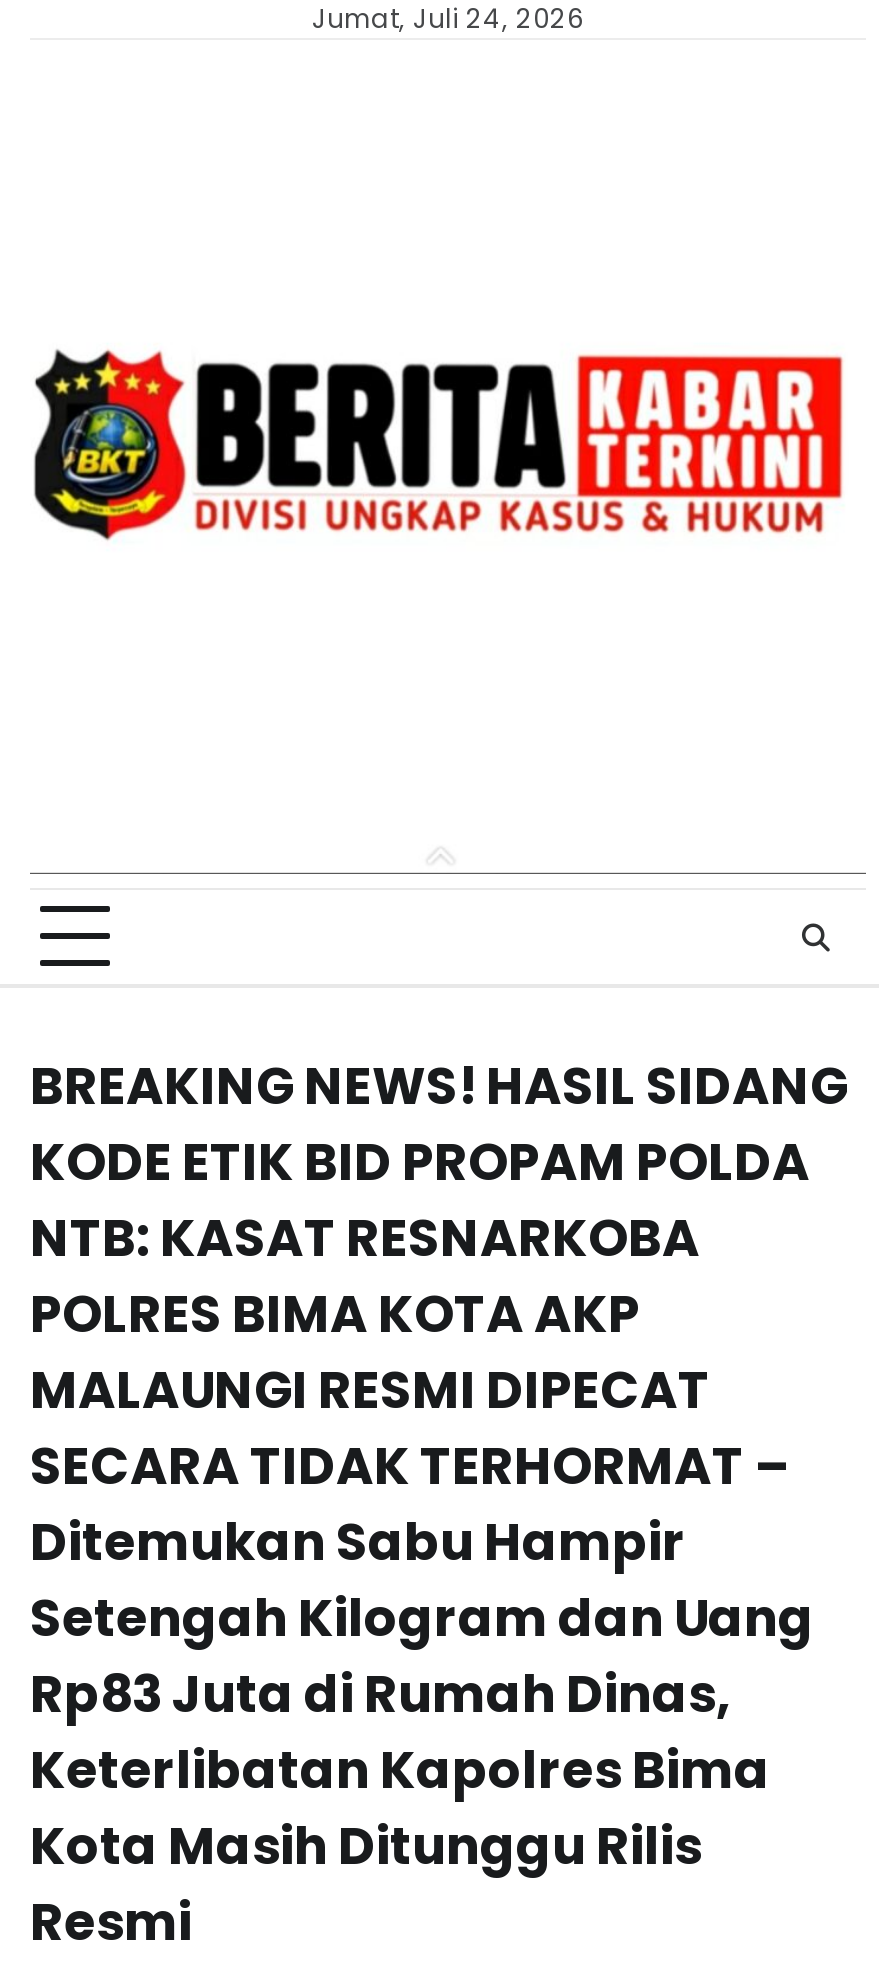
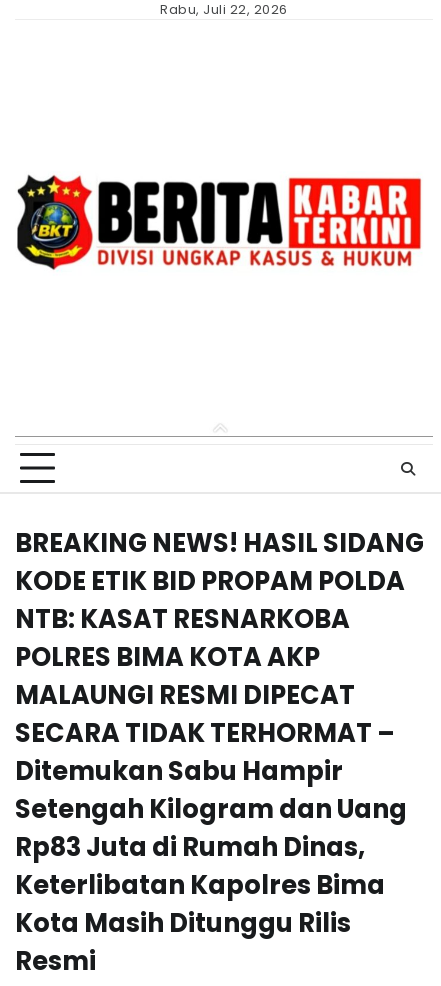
[312,0,584,38] Jumat, Juli 24, 2026 -> [160,0,288,19] Rabu, Juli 22, 2026

